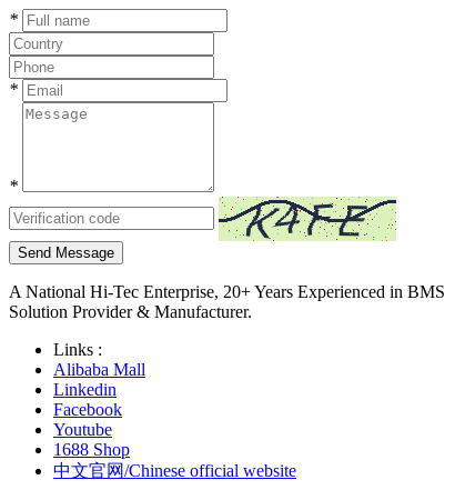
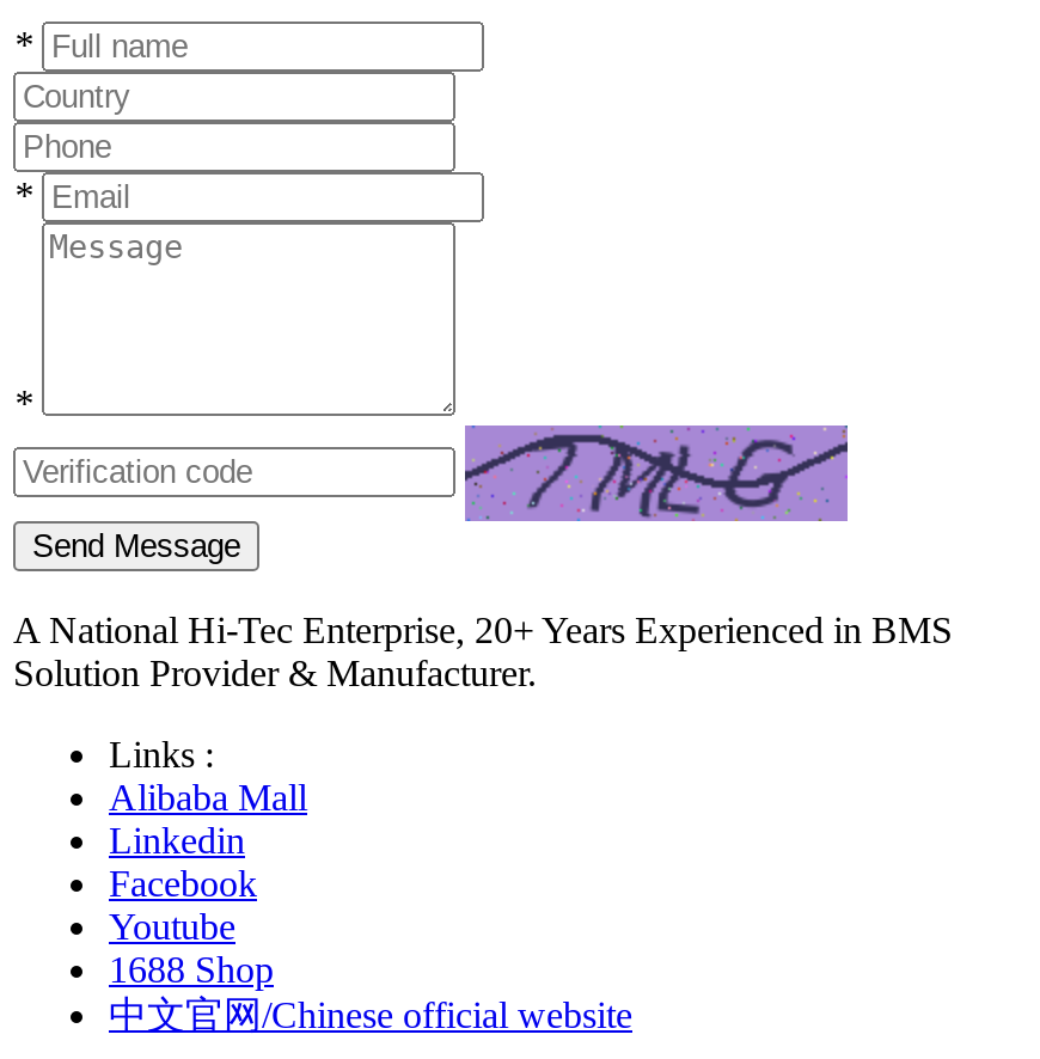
[218,196,397,242] [image] -> [463,423,850,524] [image]

